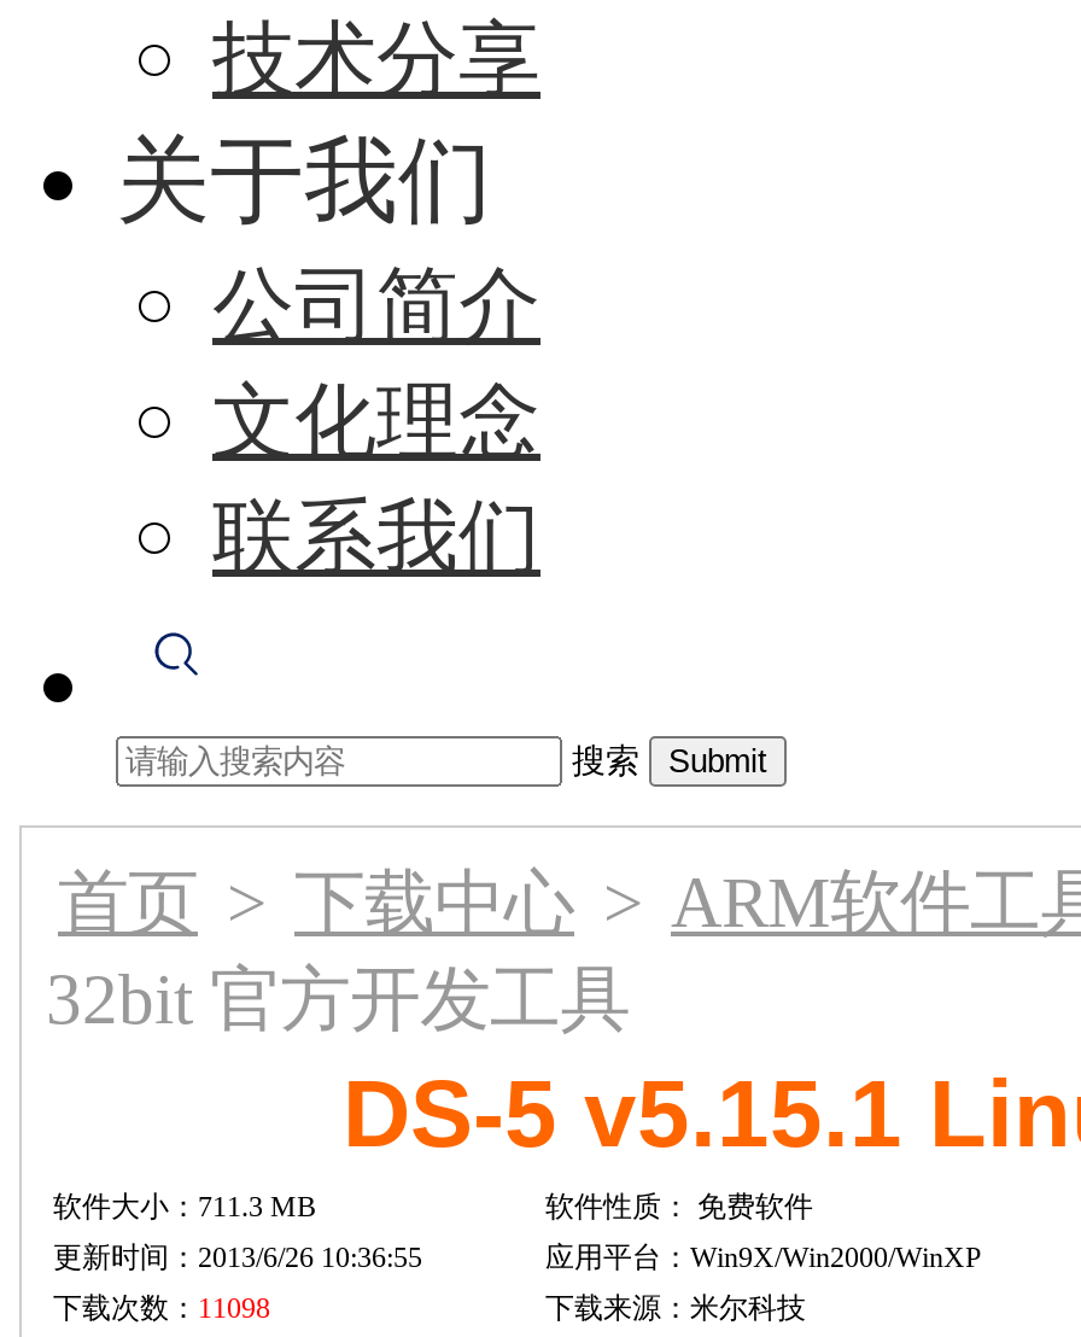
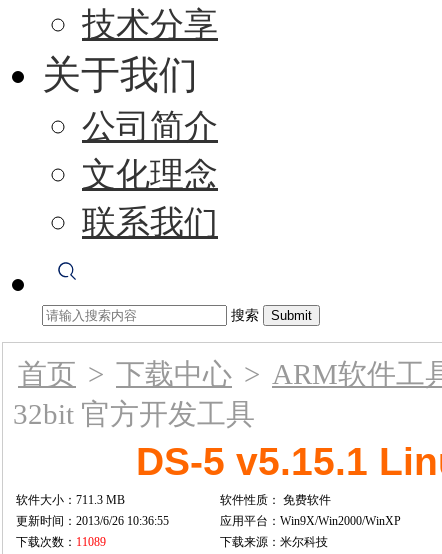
[53,1291,270,1325] 下载次数：11098 -> [16,535,106,549] 下载次数：11089

